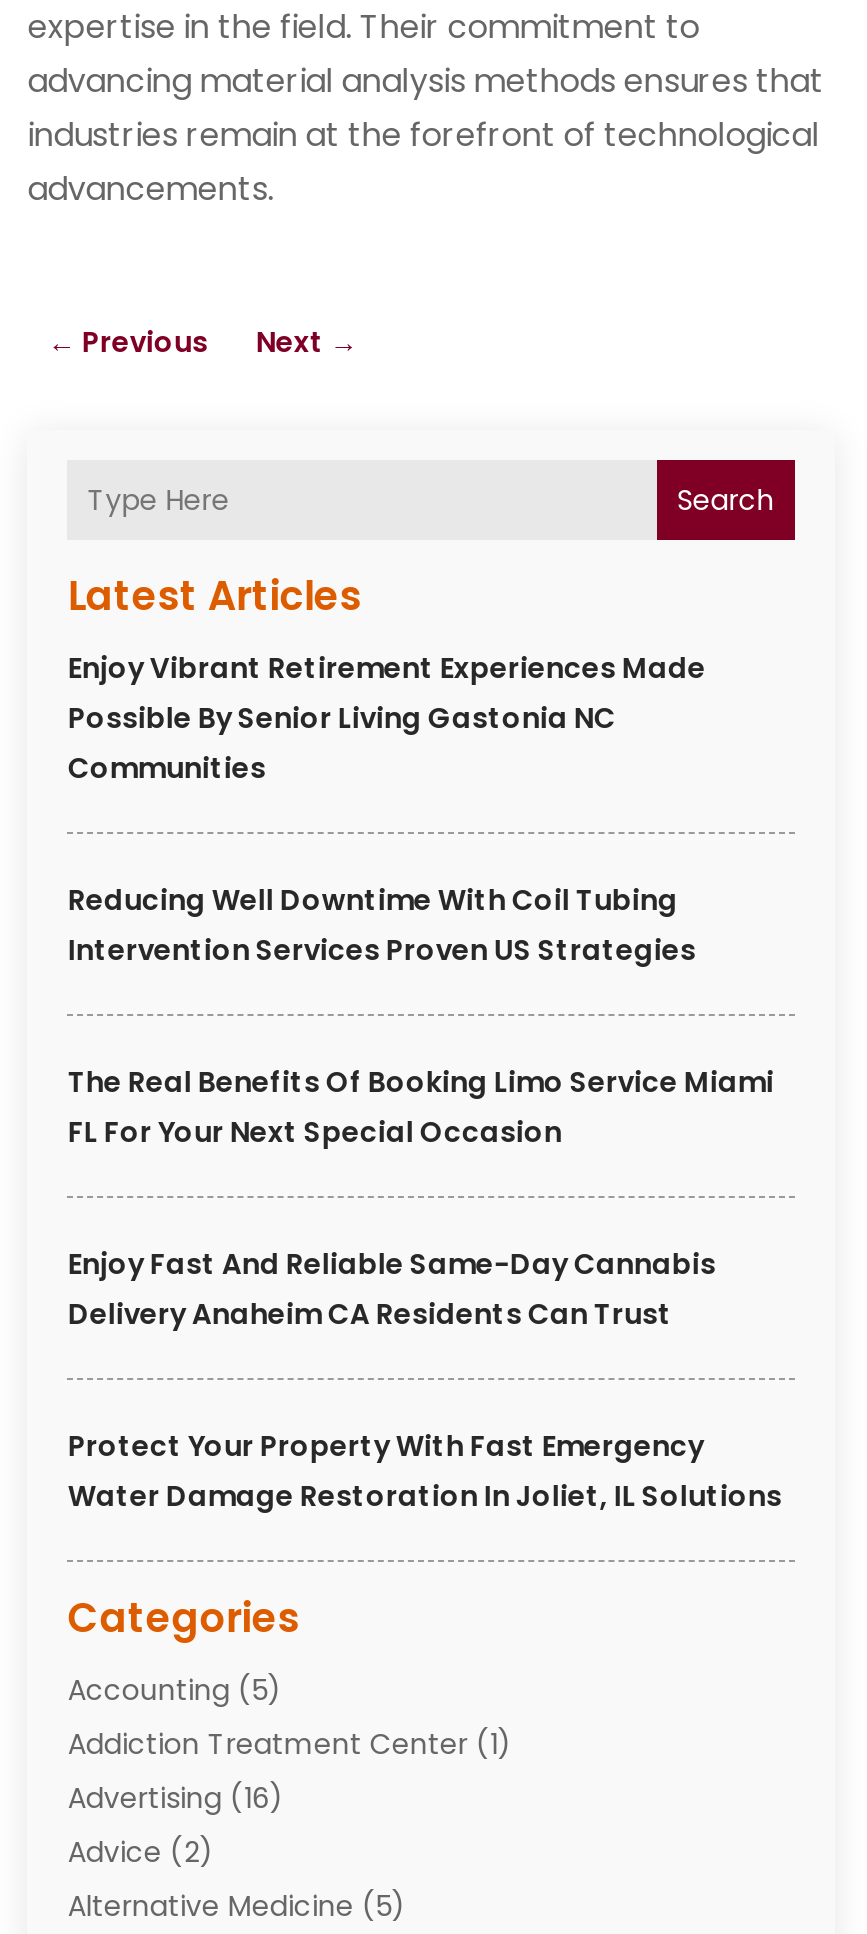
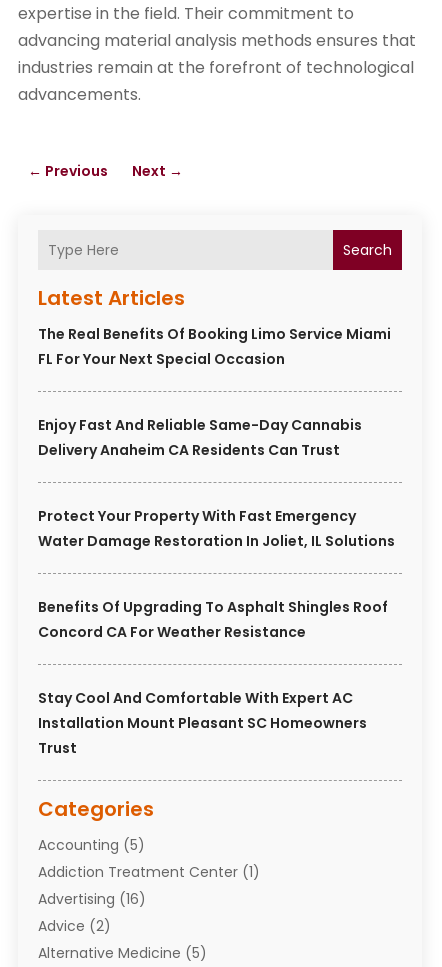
[68,649,706,971] Enjoy Vibrant Retirement Experiences Made | Possible By Senior Living Gastonia NC | Communities | Reducing Well Downtime With Coil Tubing | Intervention Services Proven US Strategies -> none
moved [68,1063,782,1517] -> [38,324,395,551]: The Real Benefits Of Booking Limo Service Miami | FL For Your Next Special Occasion | Enjoy Fast And Reliable Same-Day Cannabis | Delivery Anaheim CA Residents Can Trust | Protect Your Property With Fast Emergency | Water Damage Restoration In Joliet, IL Solutions
none -> [38,597,388,758] Benefits Of Upgrading To Asphalt Shingles Roof | Concord CA For Weather Resistance | Stay Cool And Comfortable With Expert AC | Installation Mount Pleasant SC Homeowners | Trust

